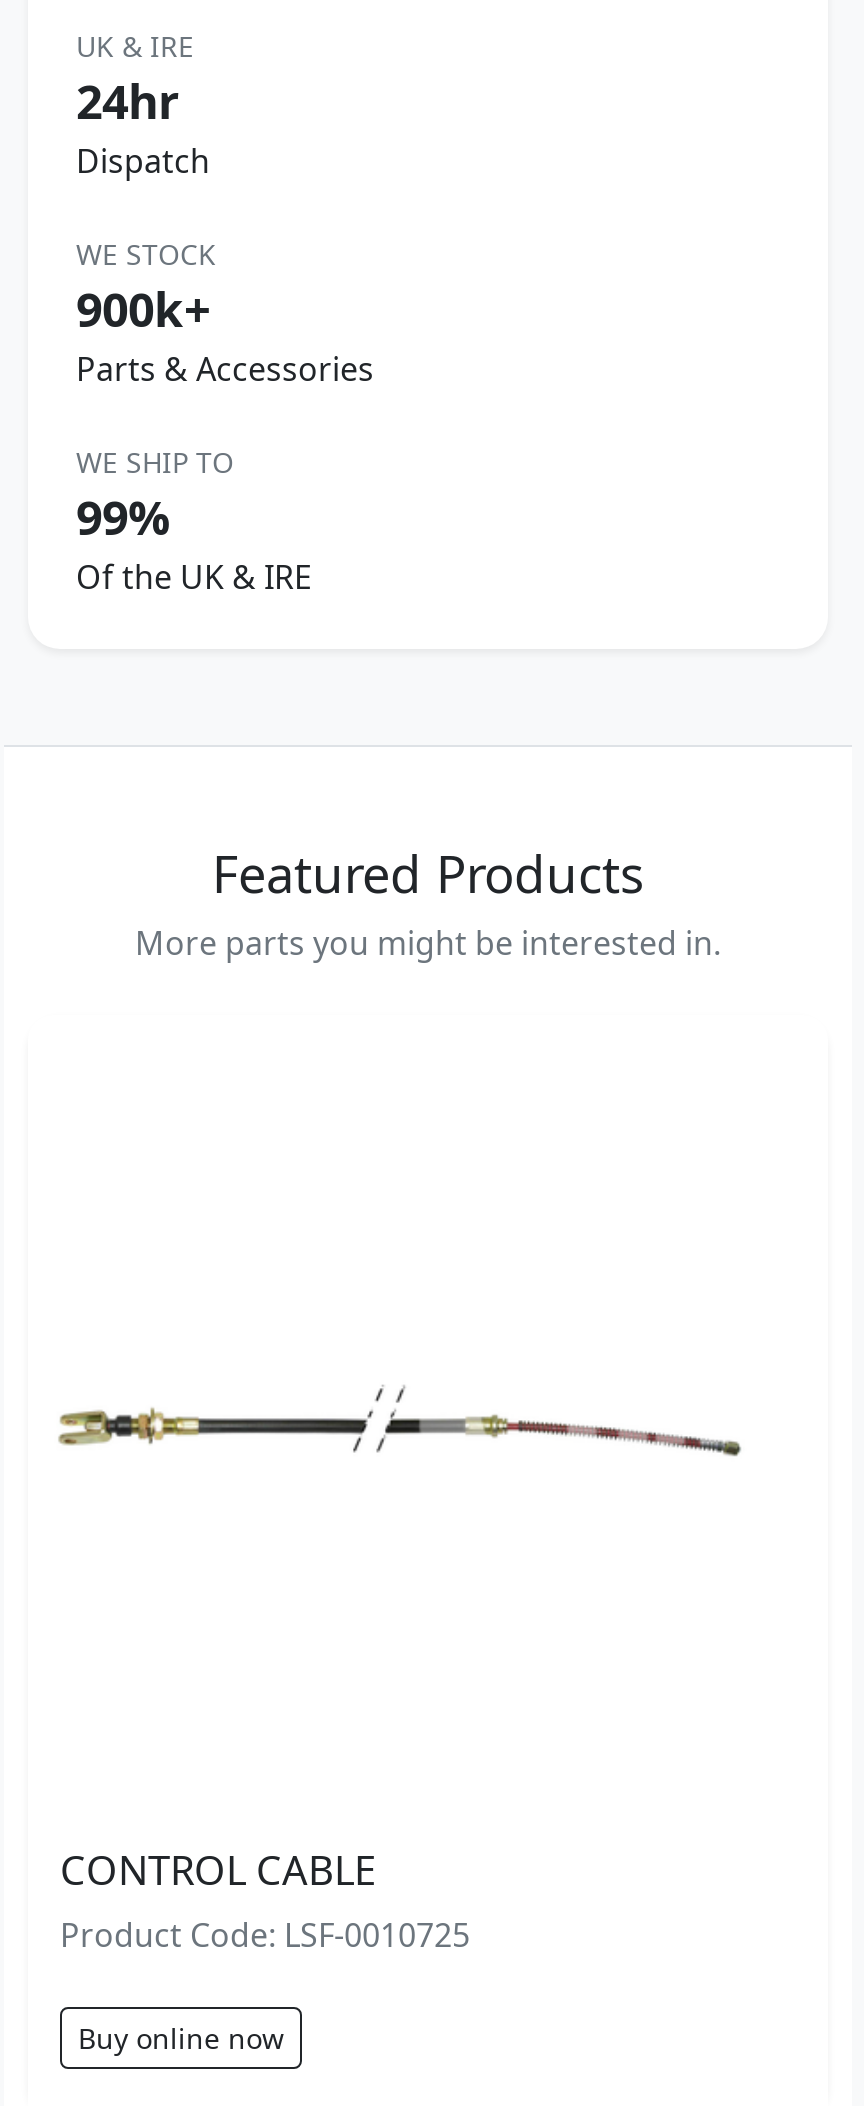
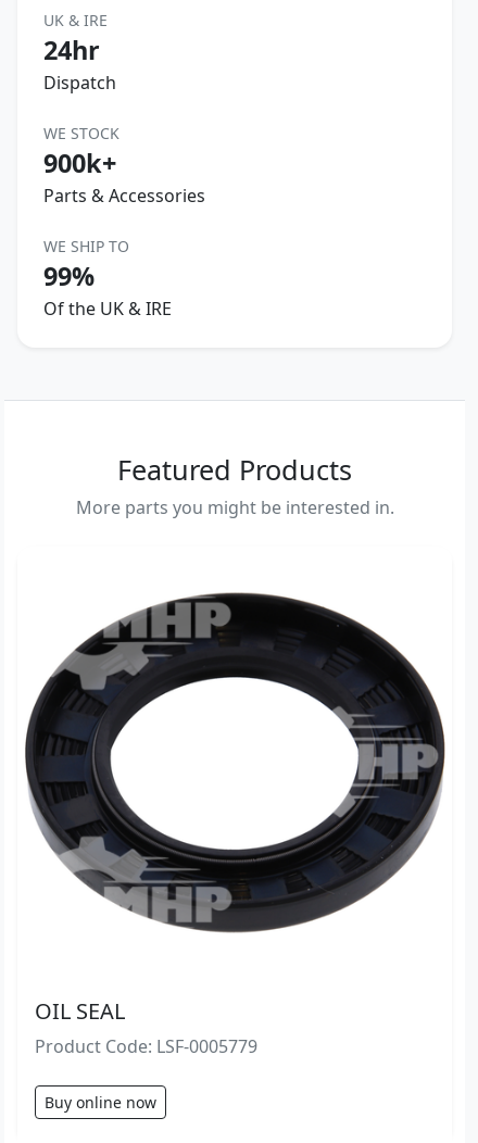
none -> [24,592,445,933] [image]
[60,1842,470,1956] CONTROL CABLE | Product Code: LSF-0010725 -> [35,996,257,1058] OIL SEAL | Product Code: LSF-0005779

